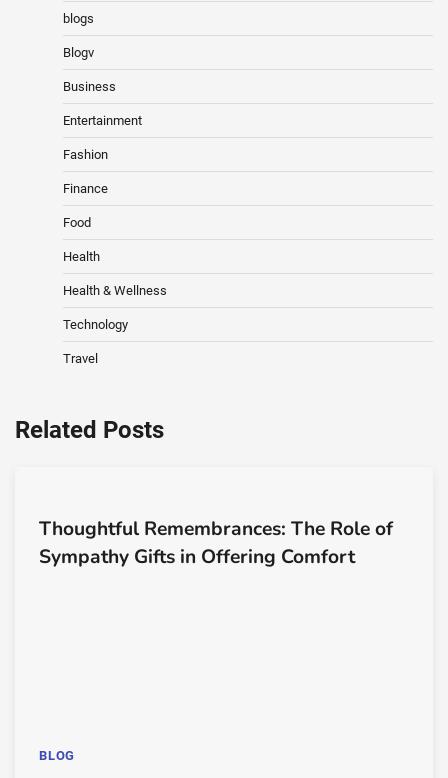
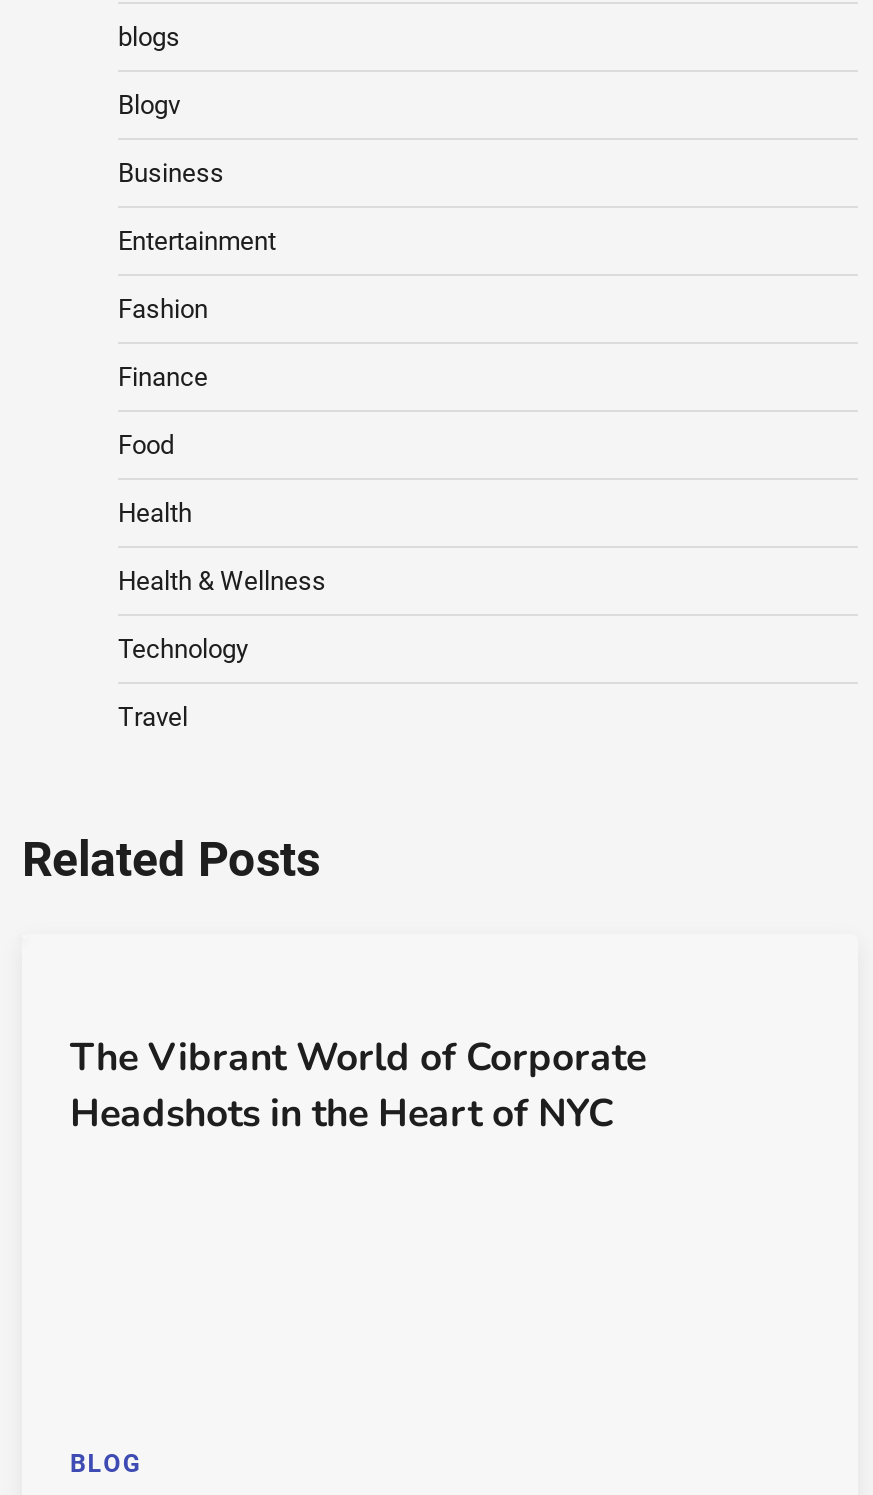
[39,516,393,570] Thoughtful Remembrances: The Role of | Sympathy Gifts in Offering Comfort -> [70,1033,646,1141] The Vibrant World of Corporate | Headshots in the Heart of NYC

